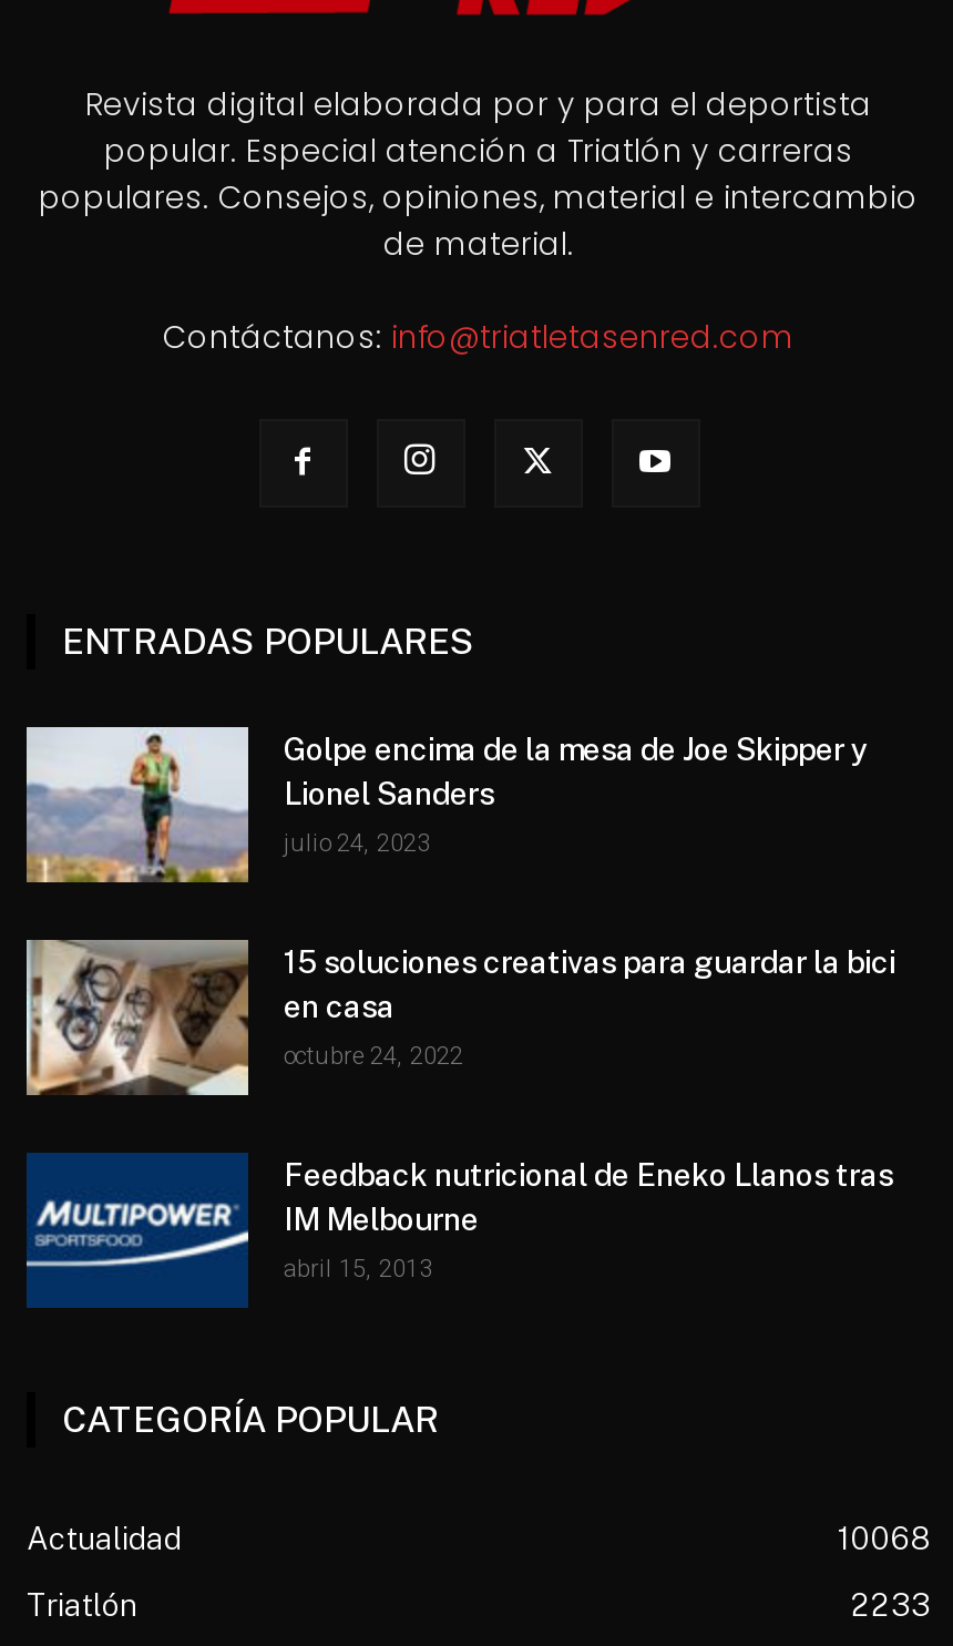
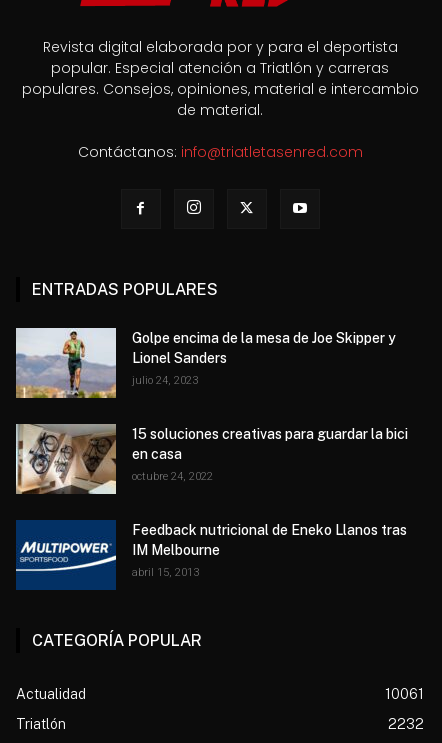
[838,1522,931,1557] 10068 -> [385,686,424,702] 10061
[851,1588,931,1624] 2233 -> [388,716,424,732] 2232

